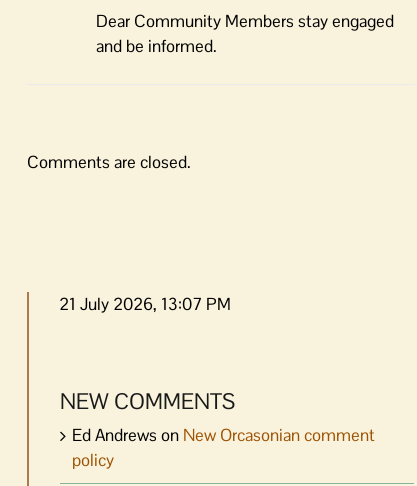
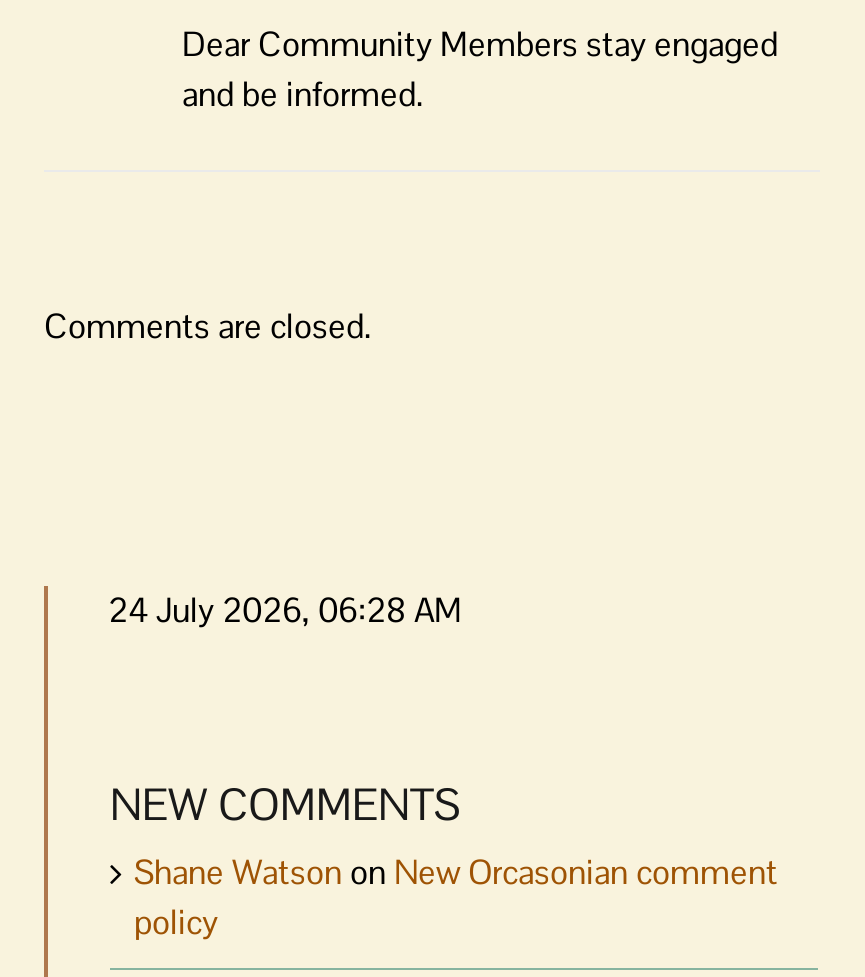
[59,292,231,314] 21 July 2026, 13:07 PM -> [108,587,462,631] 24 July 2026, 06:28 AM
[72,424,375,446] Ed Andrews on New Orcasonian comment -> [134,850,778,894] Shane Watson on New Orcasonian comment

